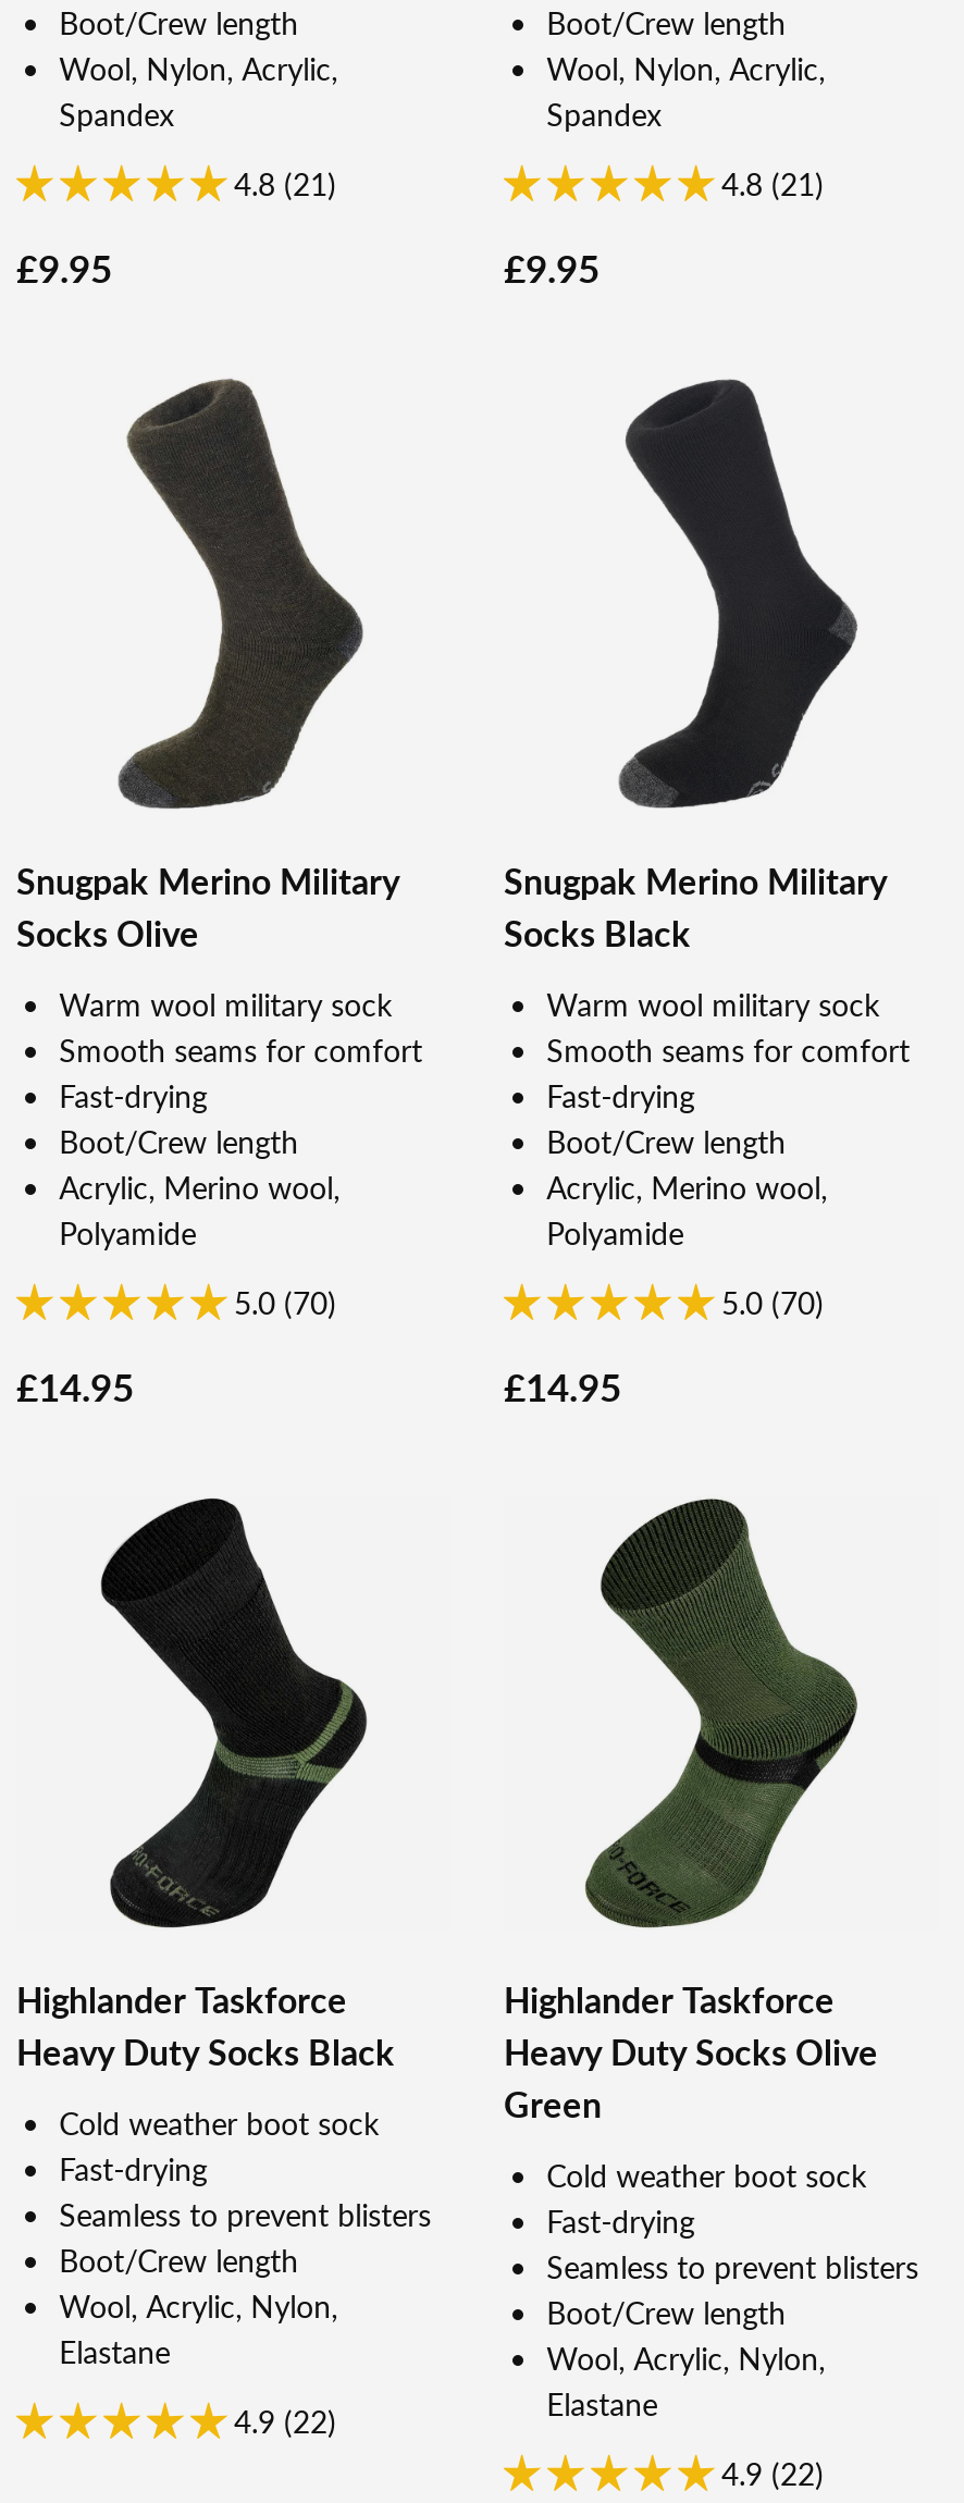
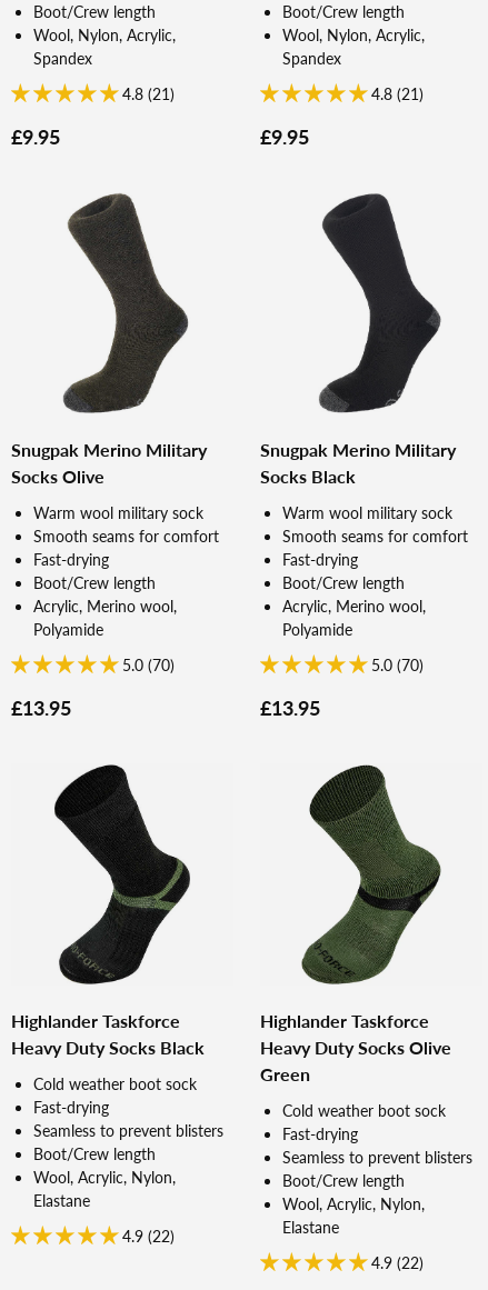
[16,1366,134,1411] £14.95 -> [11,697,71,721] £13.95
[504,1366,621,1411] £14.95 -> [260,697,320,721] £13.95

